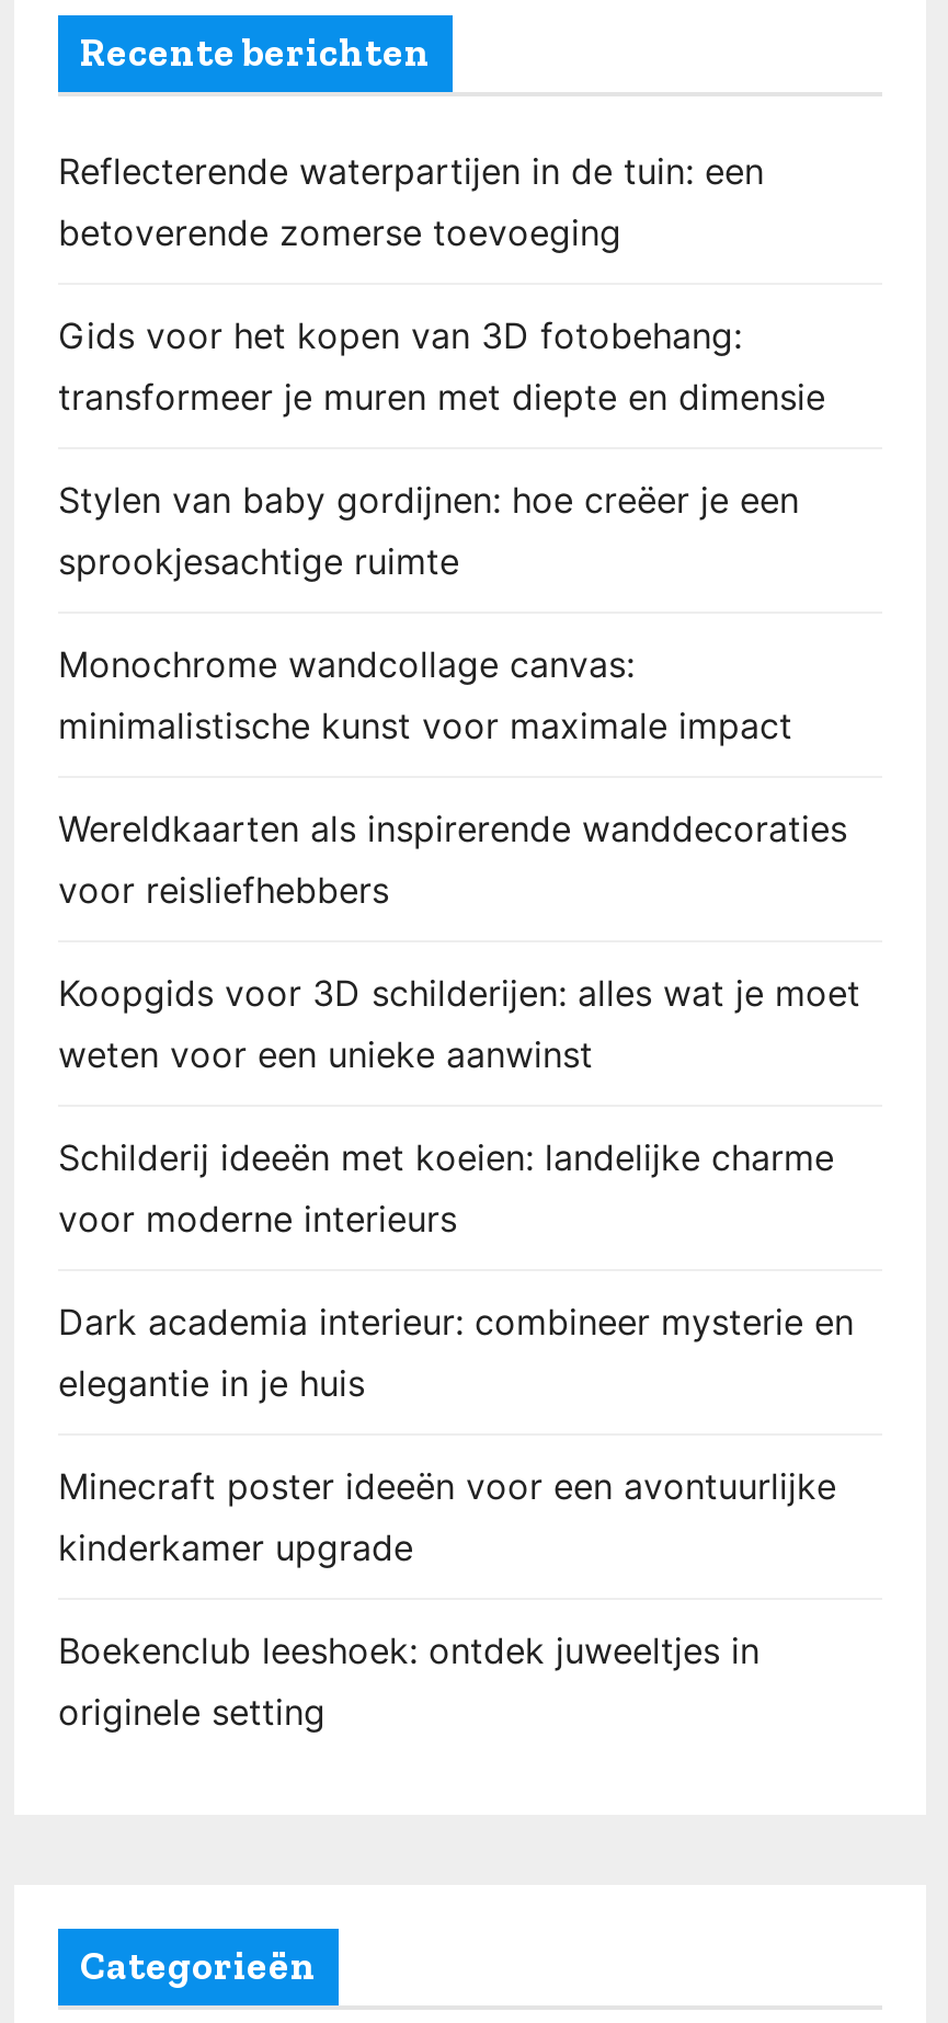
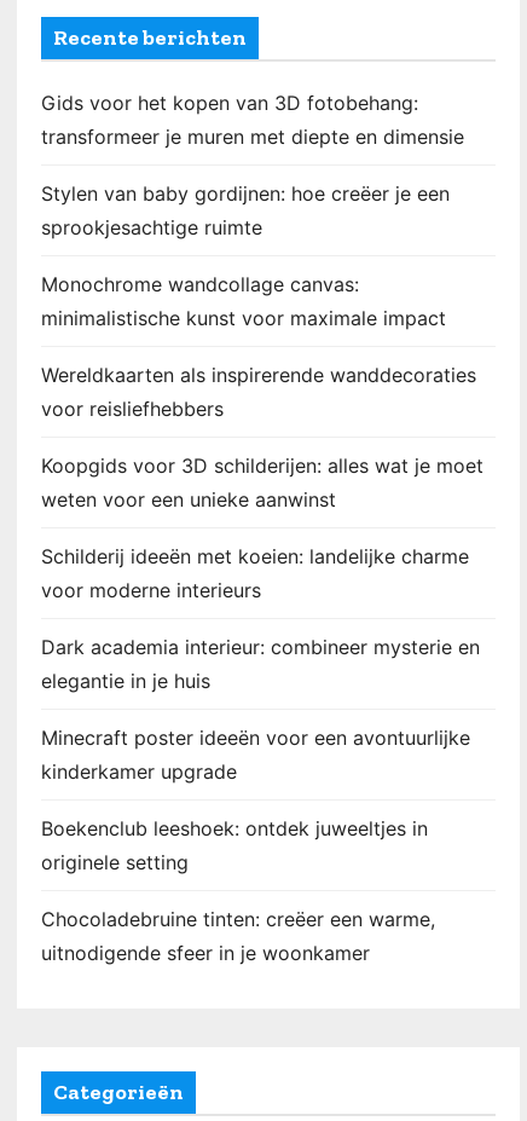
[58,149,764,254] Reflecterende waterpartijen in de tuin: een | betoverende zomerse toevoeging -> none
moved [58,314,860,1734] -> [41,90,483,874]: Gids voor het kopen van 3D fotobehang: | transformeer je muren met diepte en dimensie | Stylen van baby gordijnen: hoe creëer je een | ... | Boekenclub leeshoek: ontdek juweeltjes in | originele setting
none -> [41,906,435,965] Chocoladebruine tinten: creëer een warme, | uitnodigende sfeer in je woonkamer

